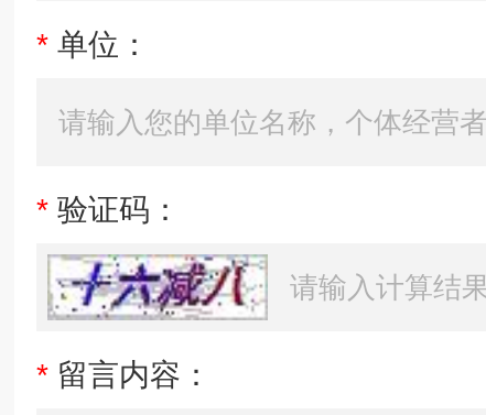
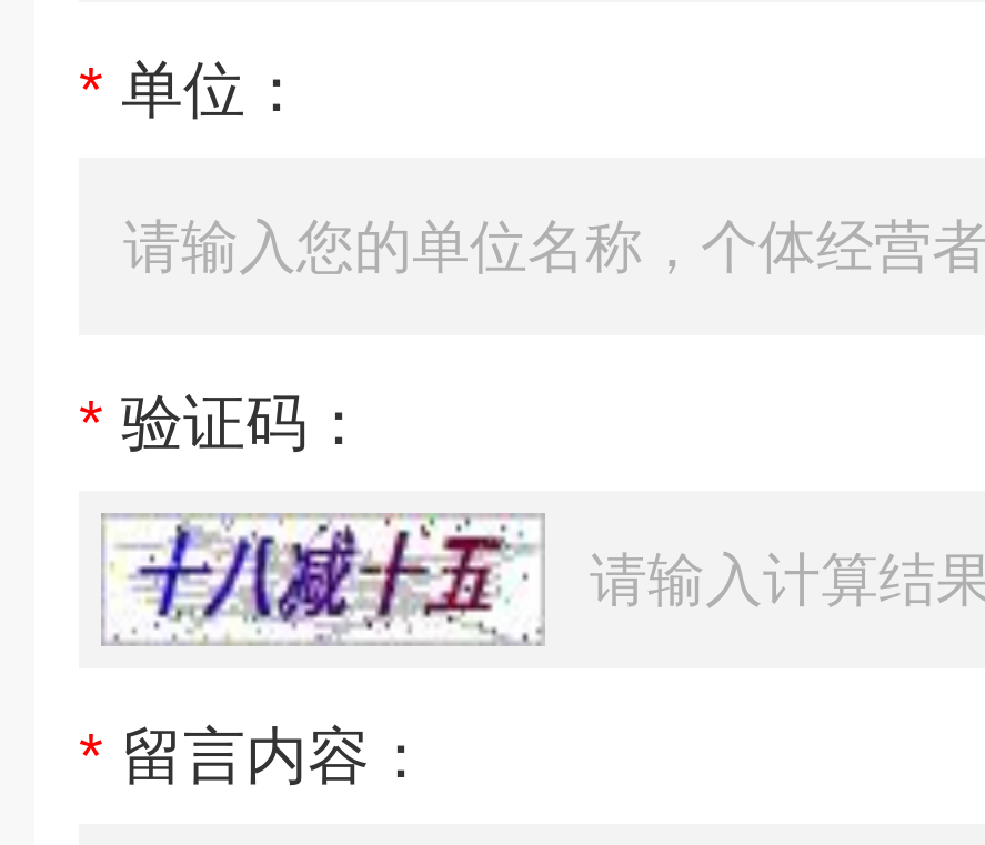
[47,254,268,319] [image] -> [101,513,539,642] [image]

